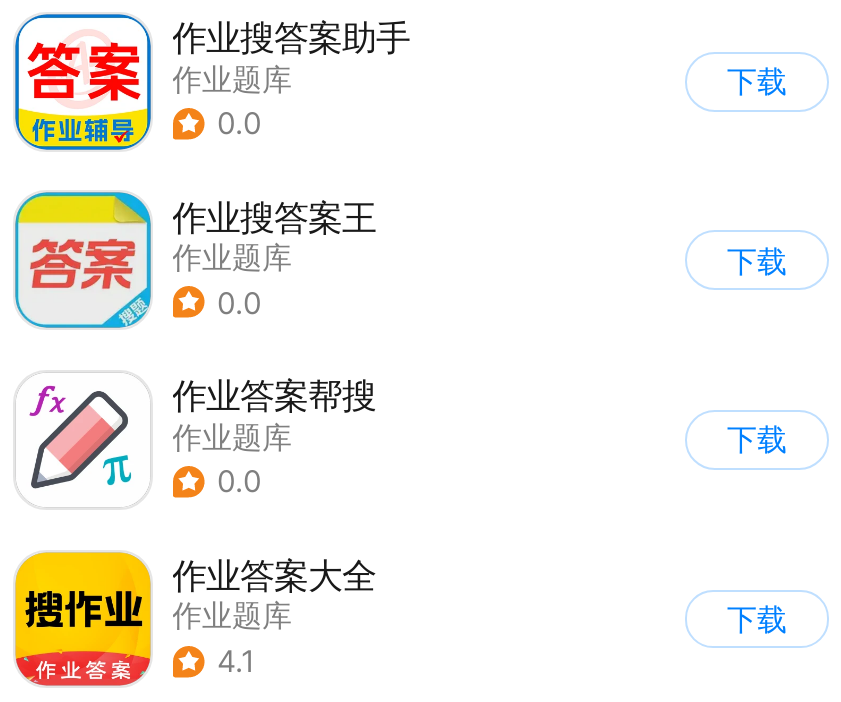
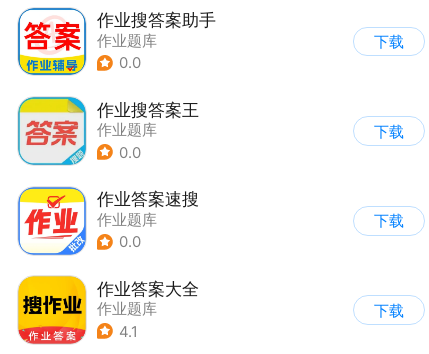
[15,372,376,508] [image] | 作业答案帮搜 -> [17,186,198,256] [image] | 作业答案速搜

